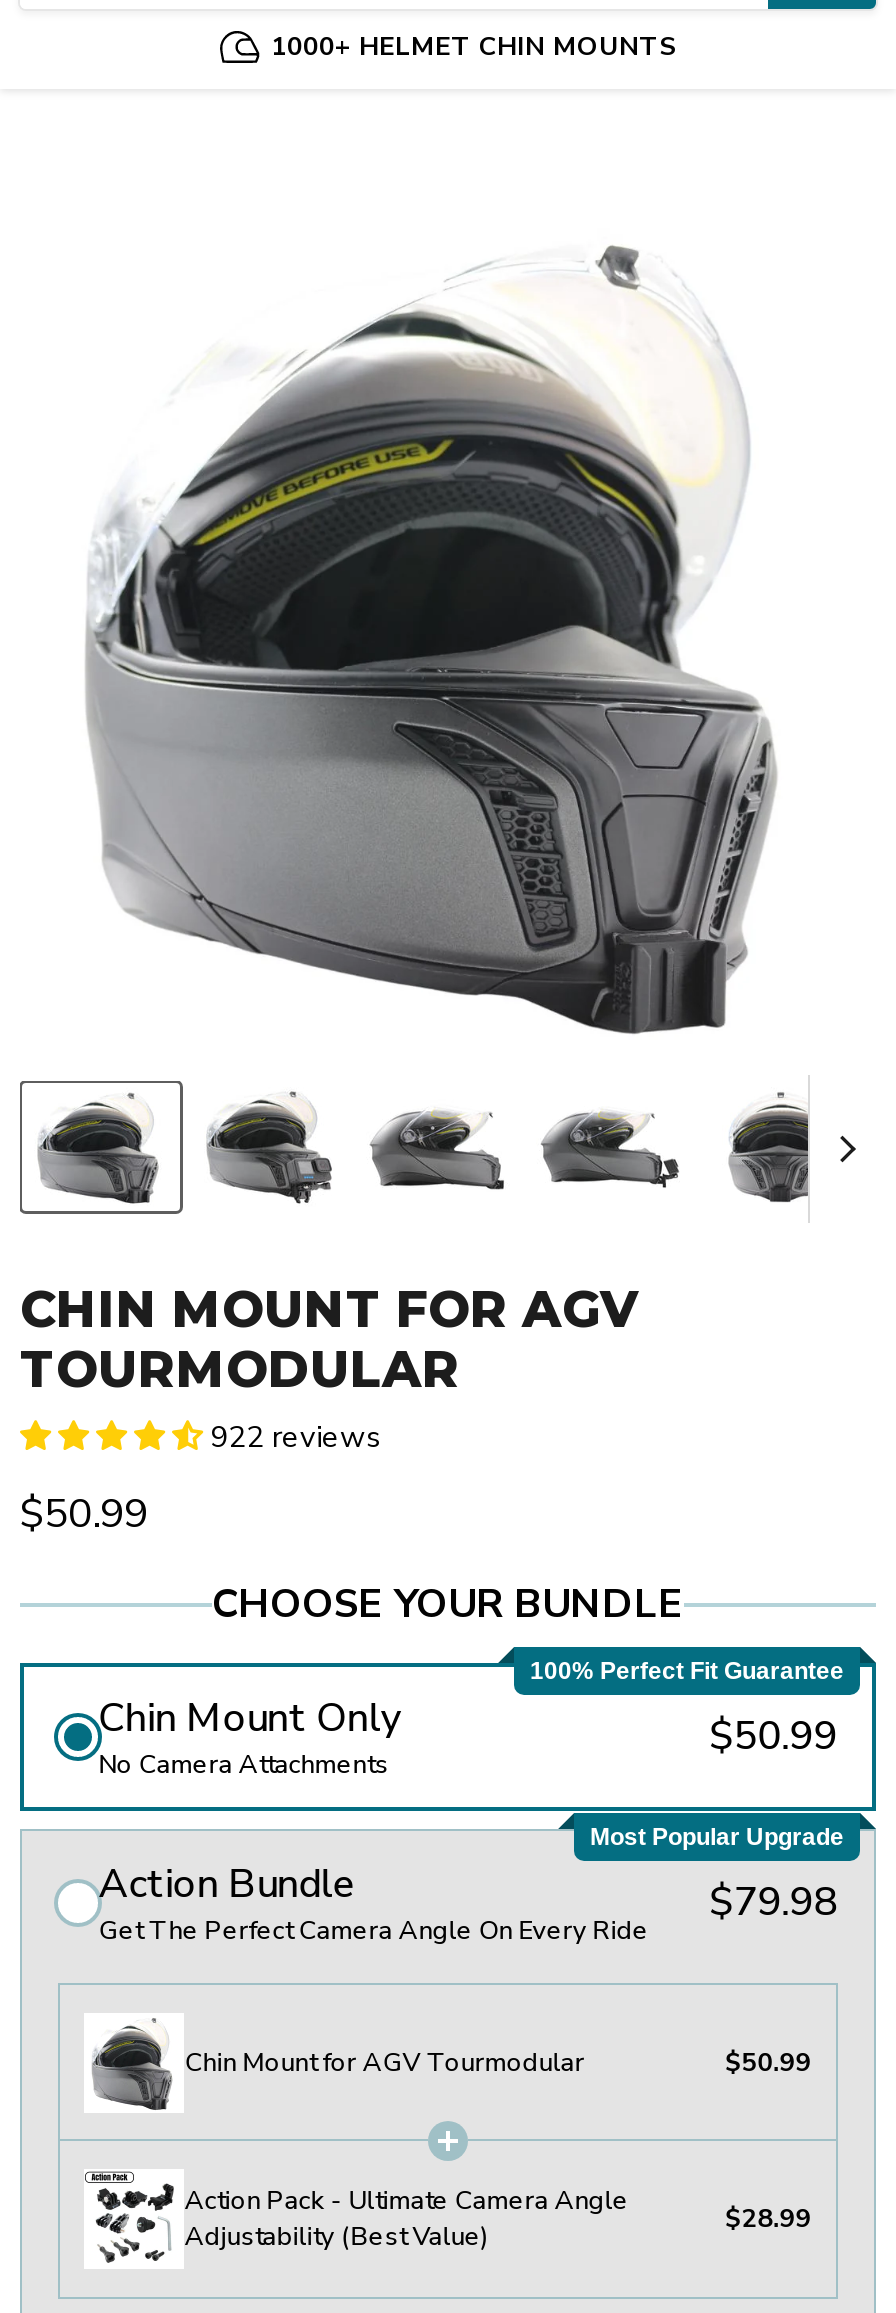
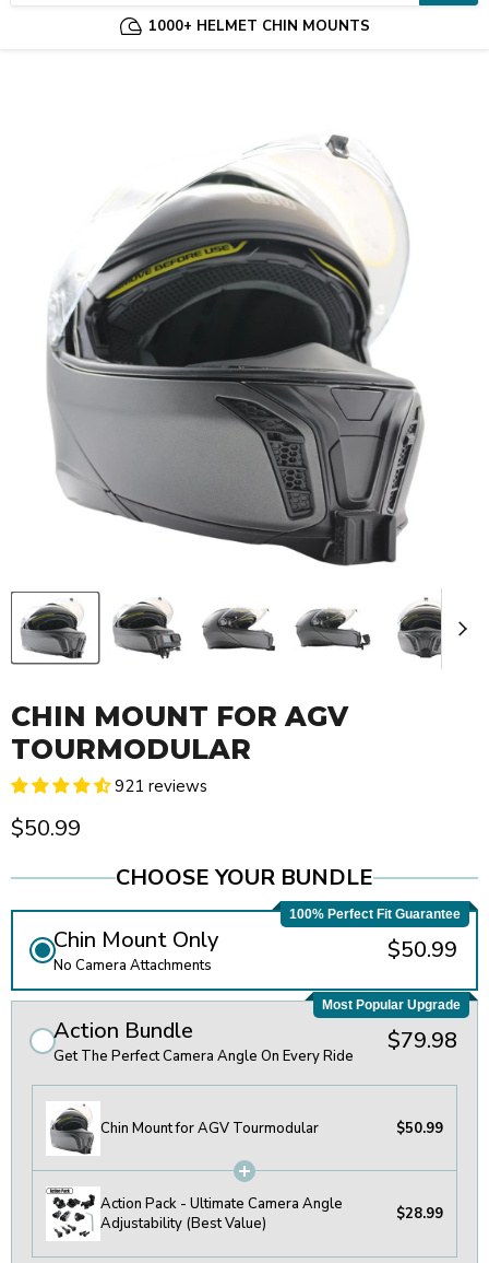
[210,1417,380,1457] 922 reviews -> [115,776,207,797] 921 reviews

